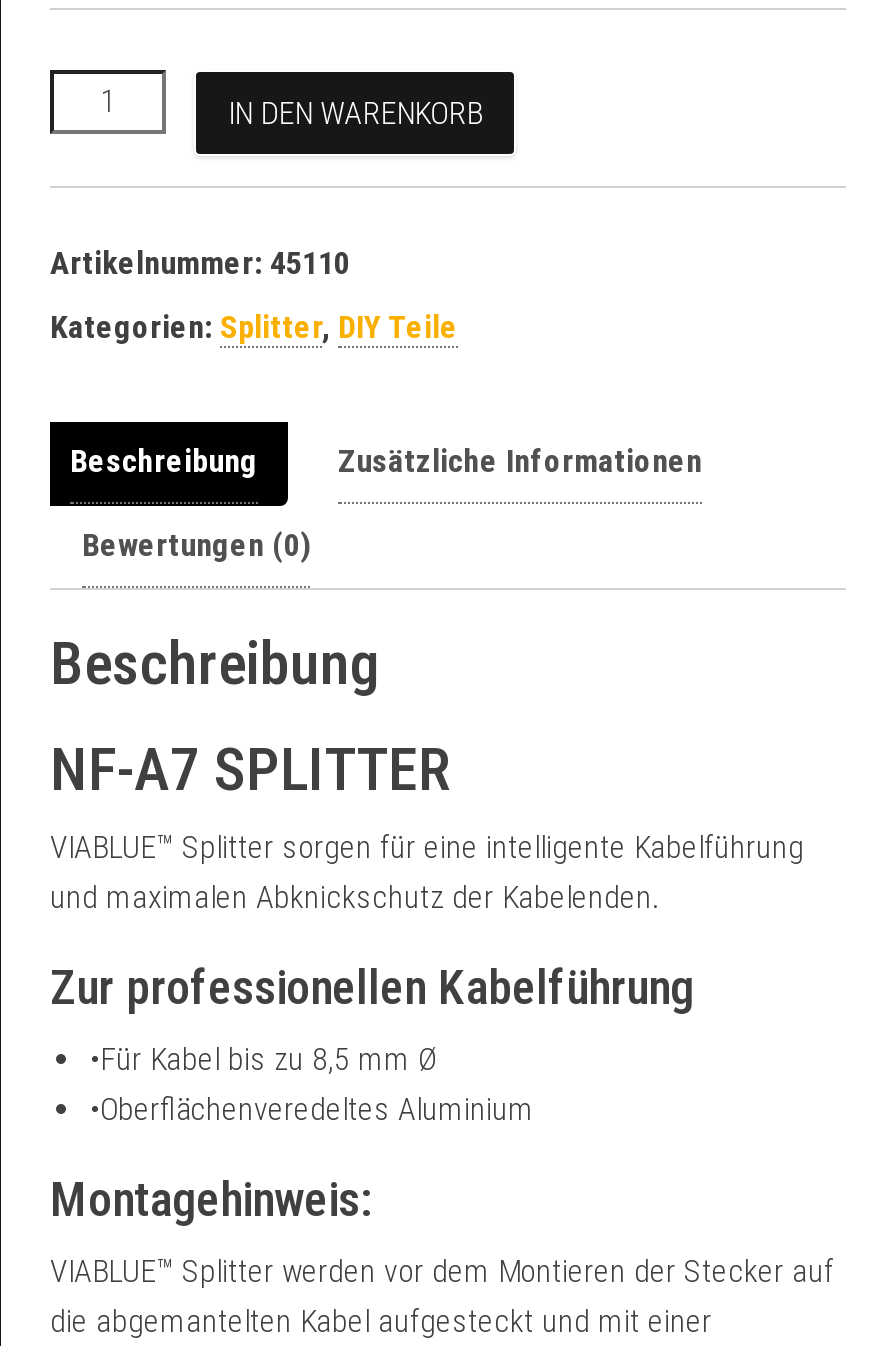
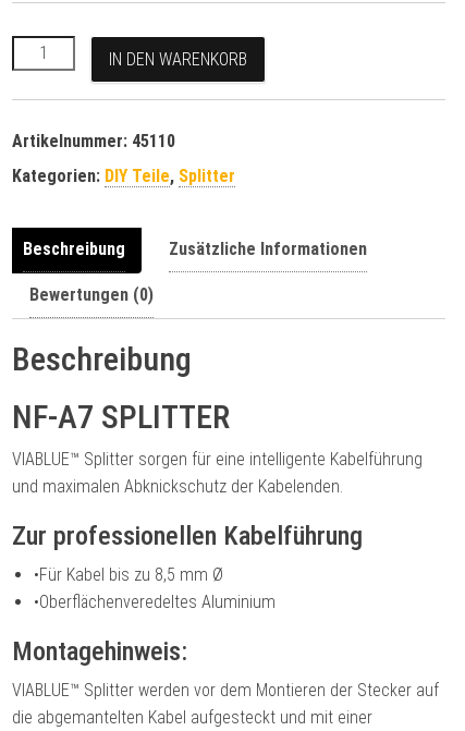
[50,307,458,345] Kategorien: Splitter, DIY Teile -> [12,165,235,186] Kategorien: DIY Teile, Splitter

